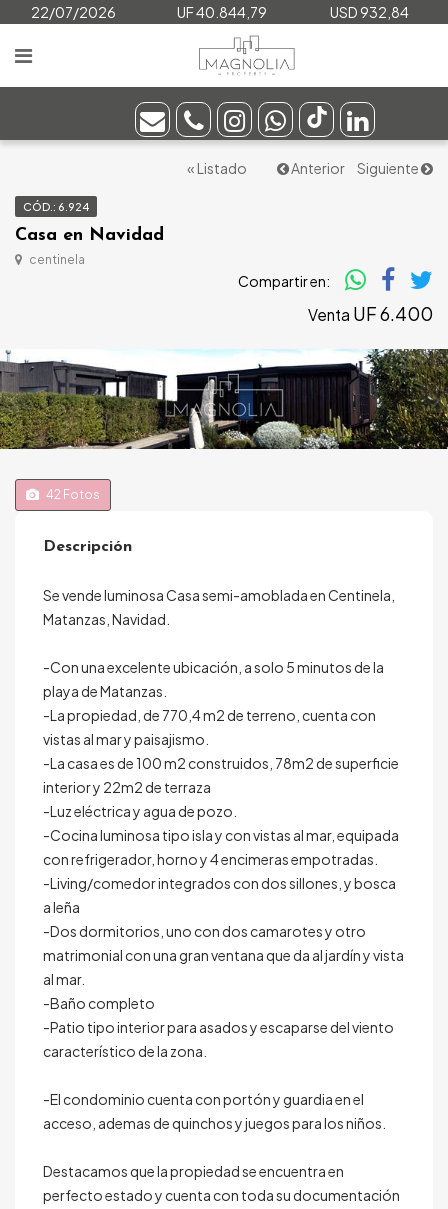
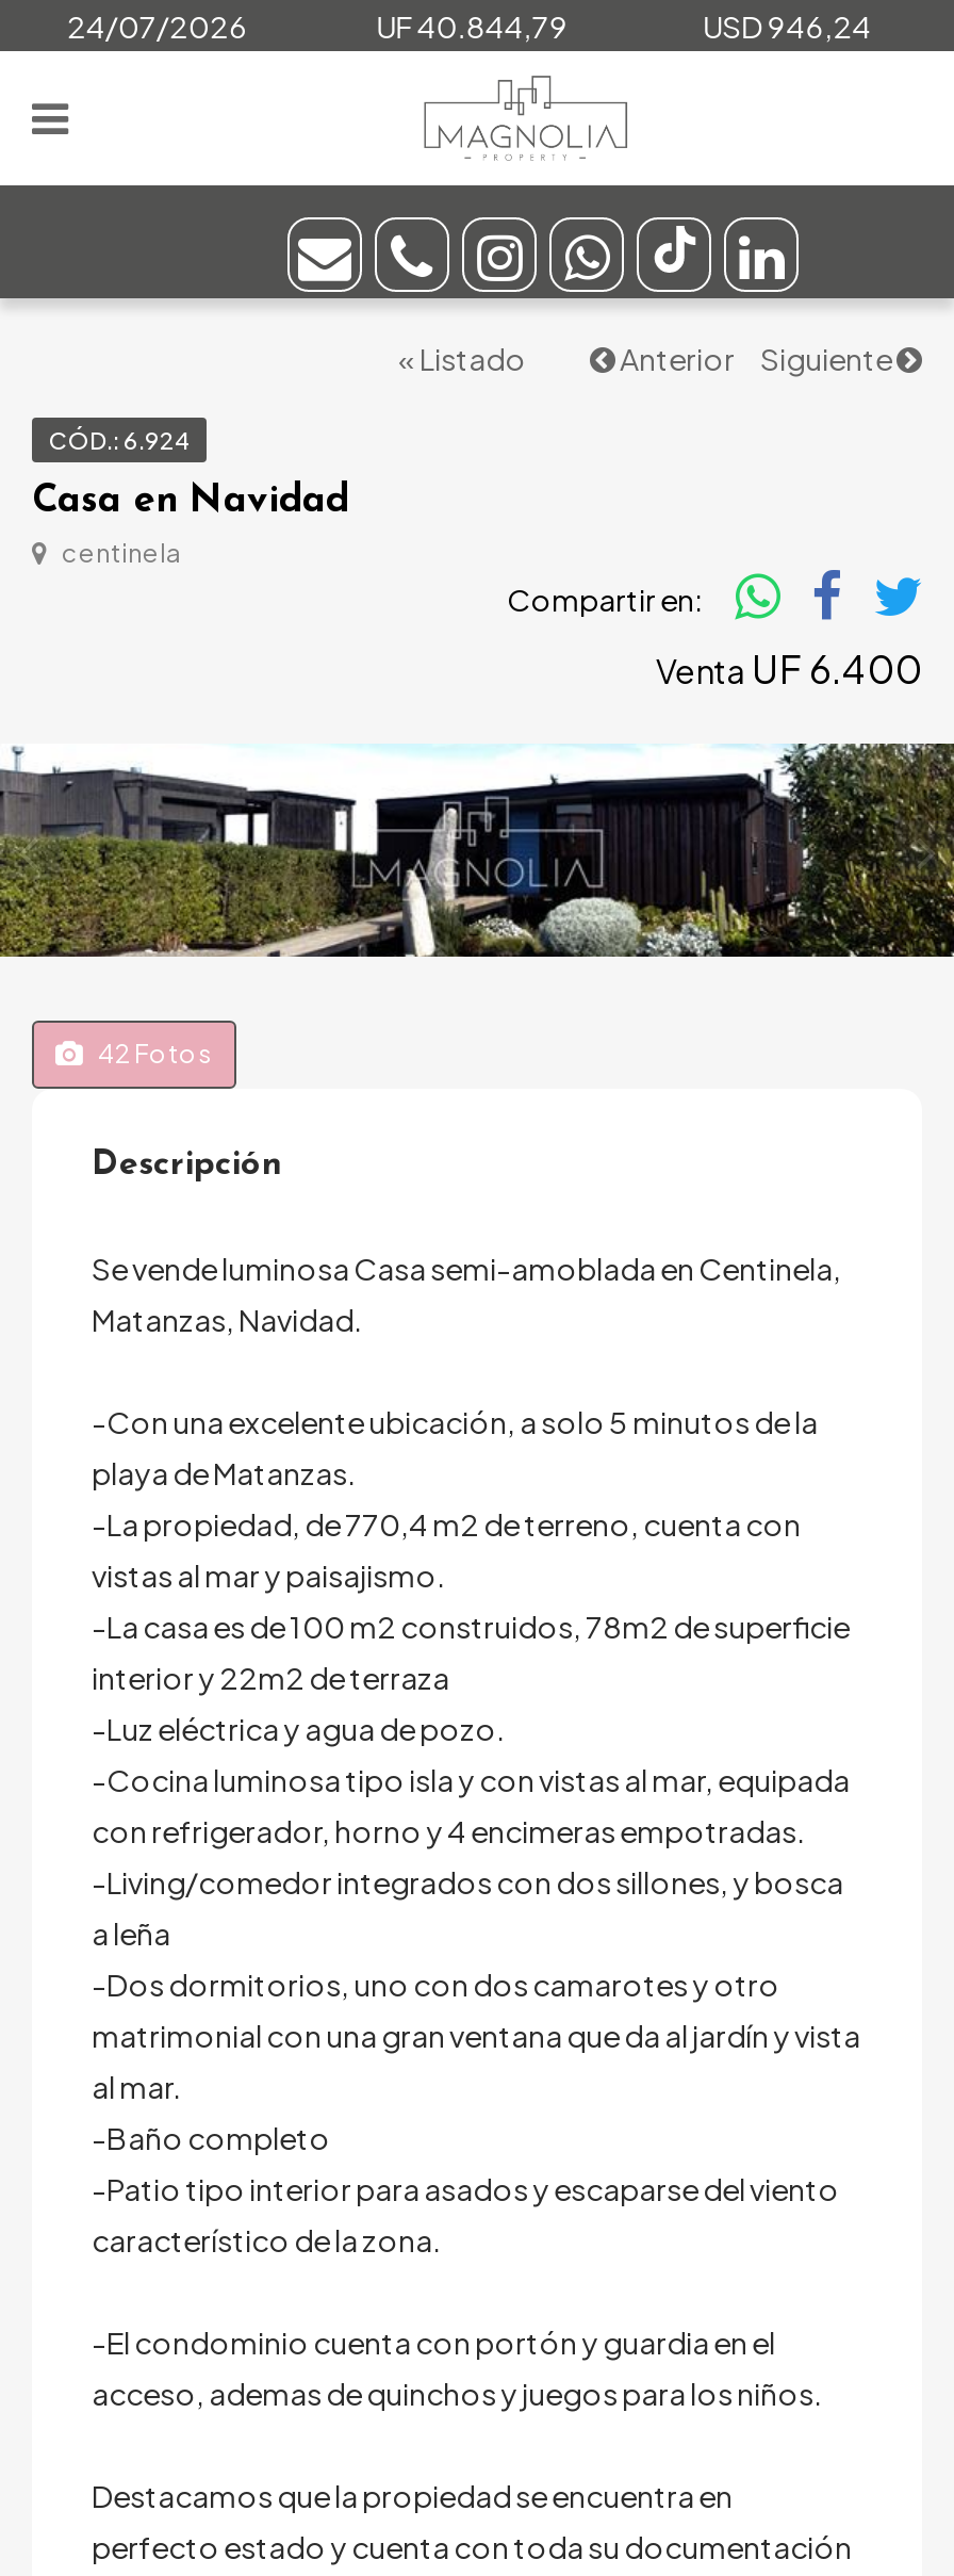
[31,3,116,21] 22/07/2026 -> [67,6,248,45] 24/07/2026
[330,3,409,21] USD 932,84 -> [703,6,871,45] USD 946,24

